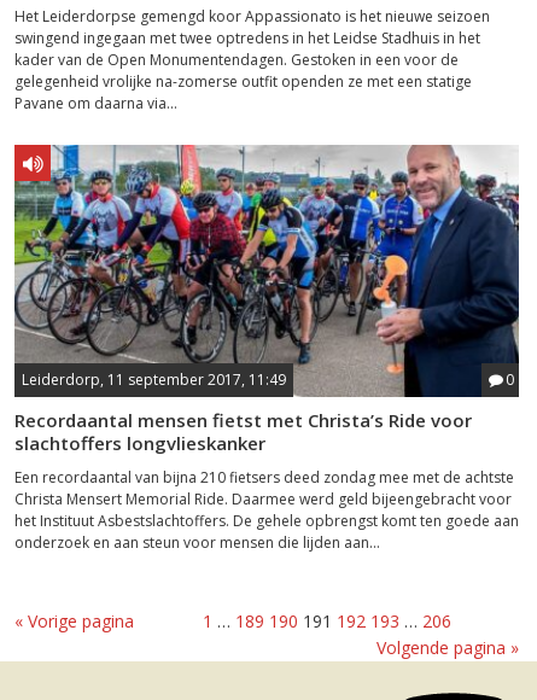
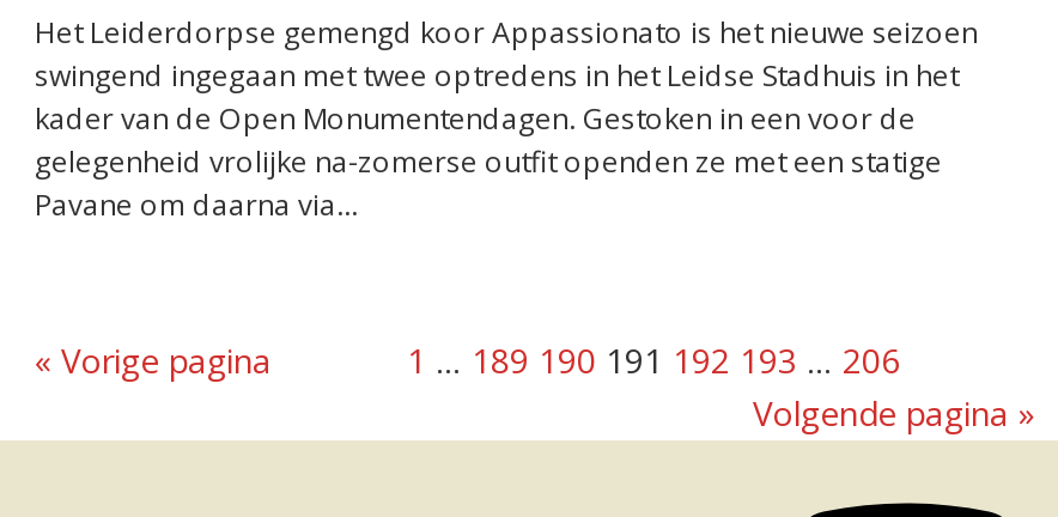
[13,144,520,553] [image] | Leiderdorp, 11 september 2017, 11:49 | 0 | Recordaantal mensen fietst met Christa’s Ride voor | slachtoffers longvlieskanker | Een recordaantal van bijna 210 fietsers deed zondag mee met de achtste | Christa Mensert Memorial Ride. Daarmee werd geld bijeengebracht voor | het Instituut Asbestslachtoffers. De gehele opbrengst komt ten goede aan | onderzoek en aan steun voor mensen die lijden aan... -> none

